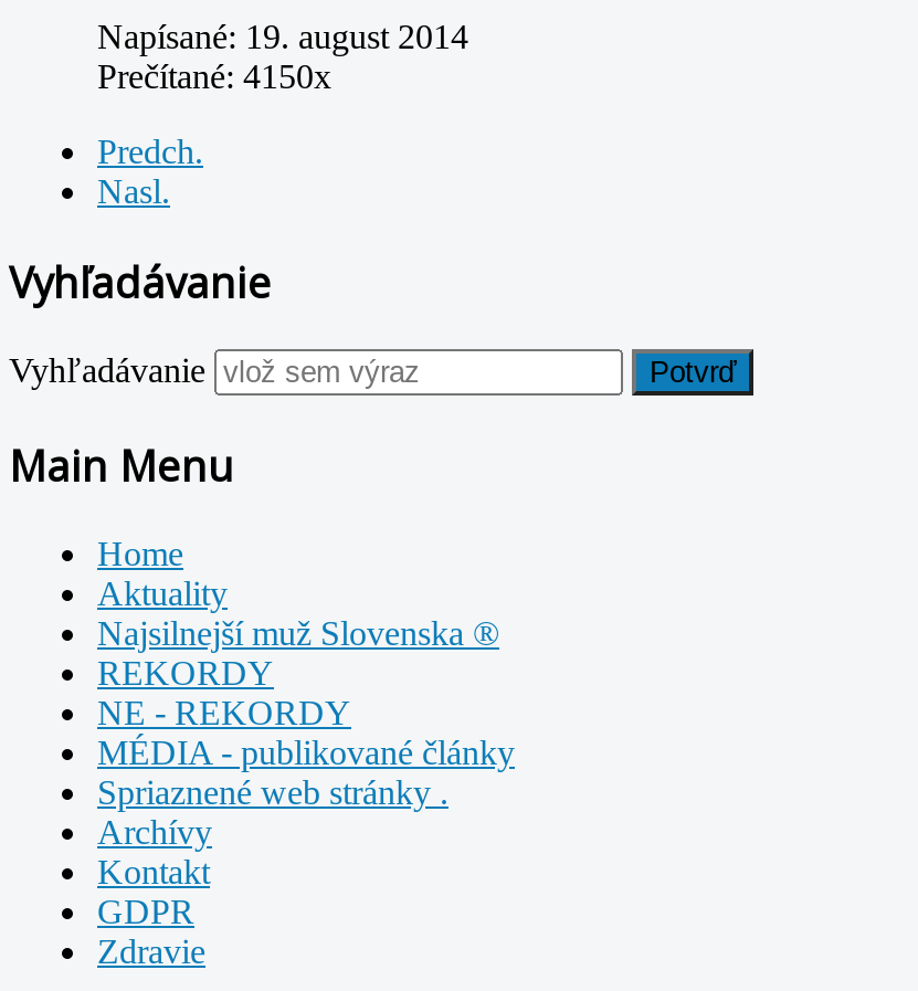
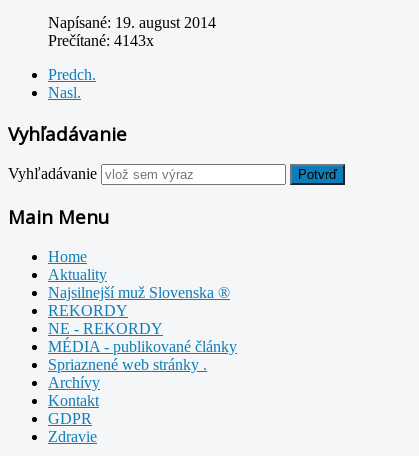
[97,57,331,95] Prečítané: 4150x -> [48,32,154,49] Prečítané: 4143x

